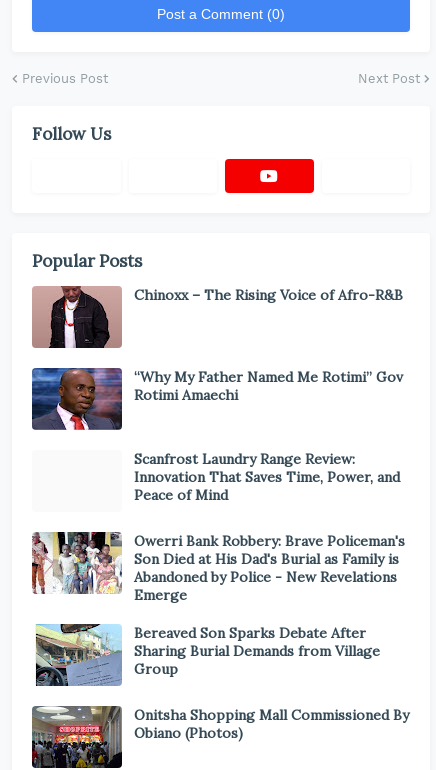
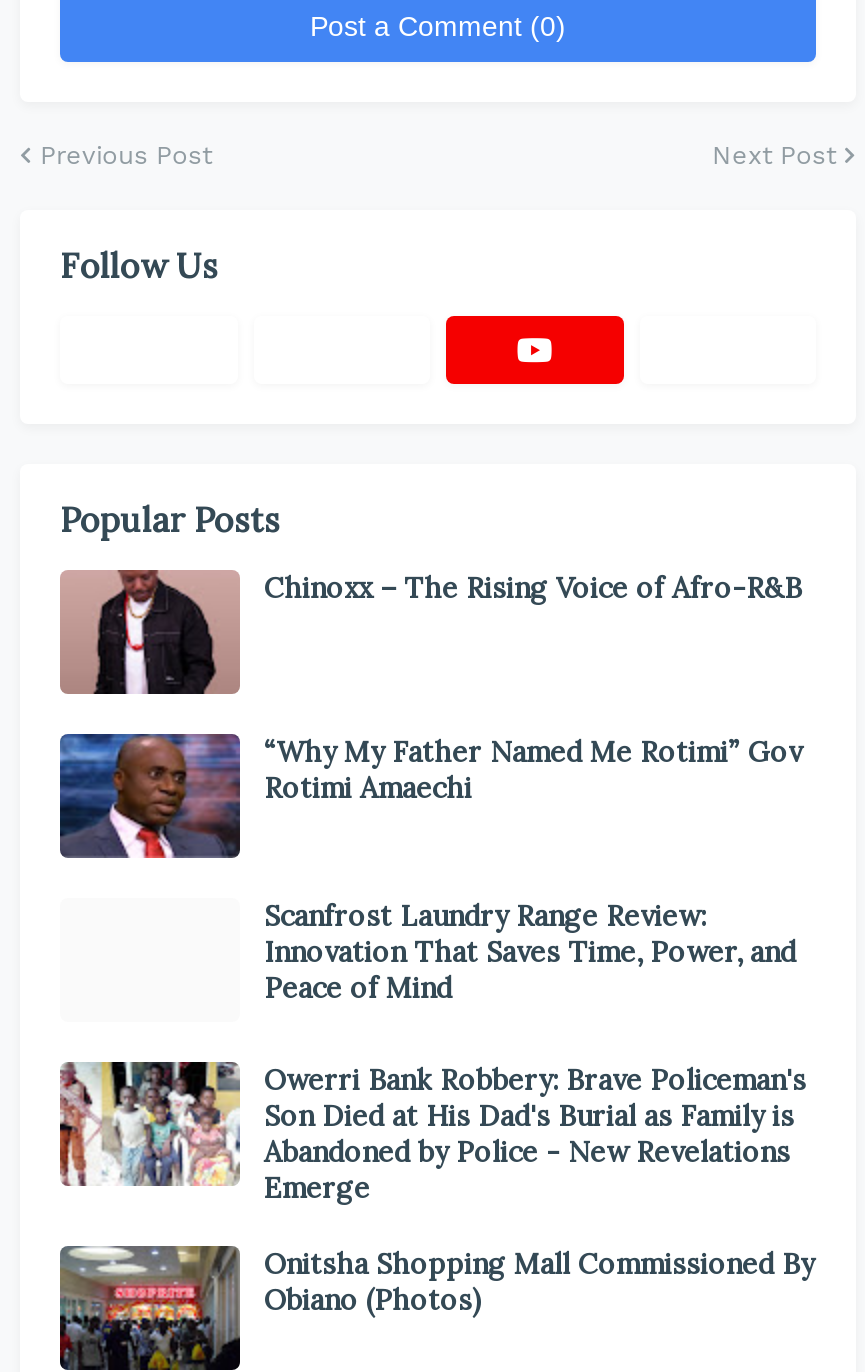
[32,623,380,687] [image] | Bereaved Son Sparks Debate After | Sharing Burial Demands from Village | Group -> none

